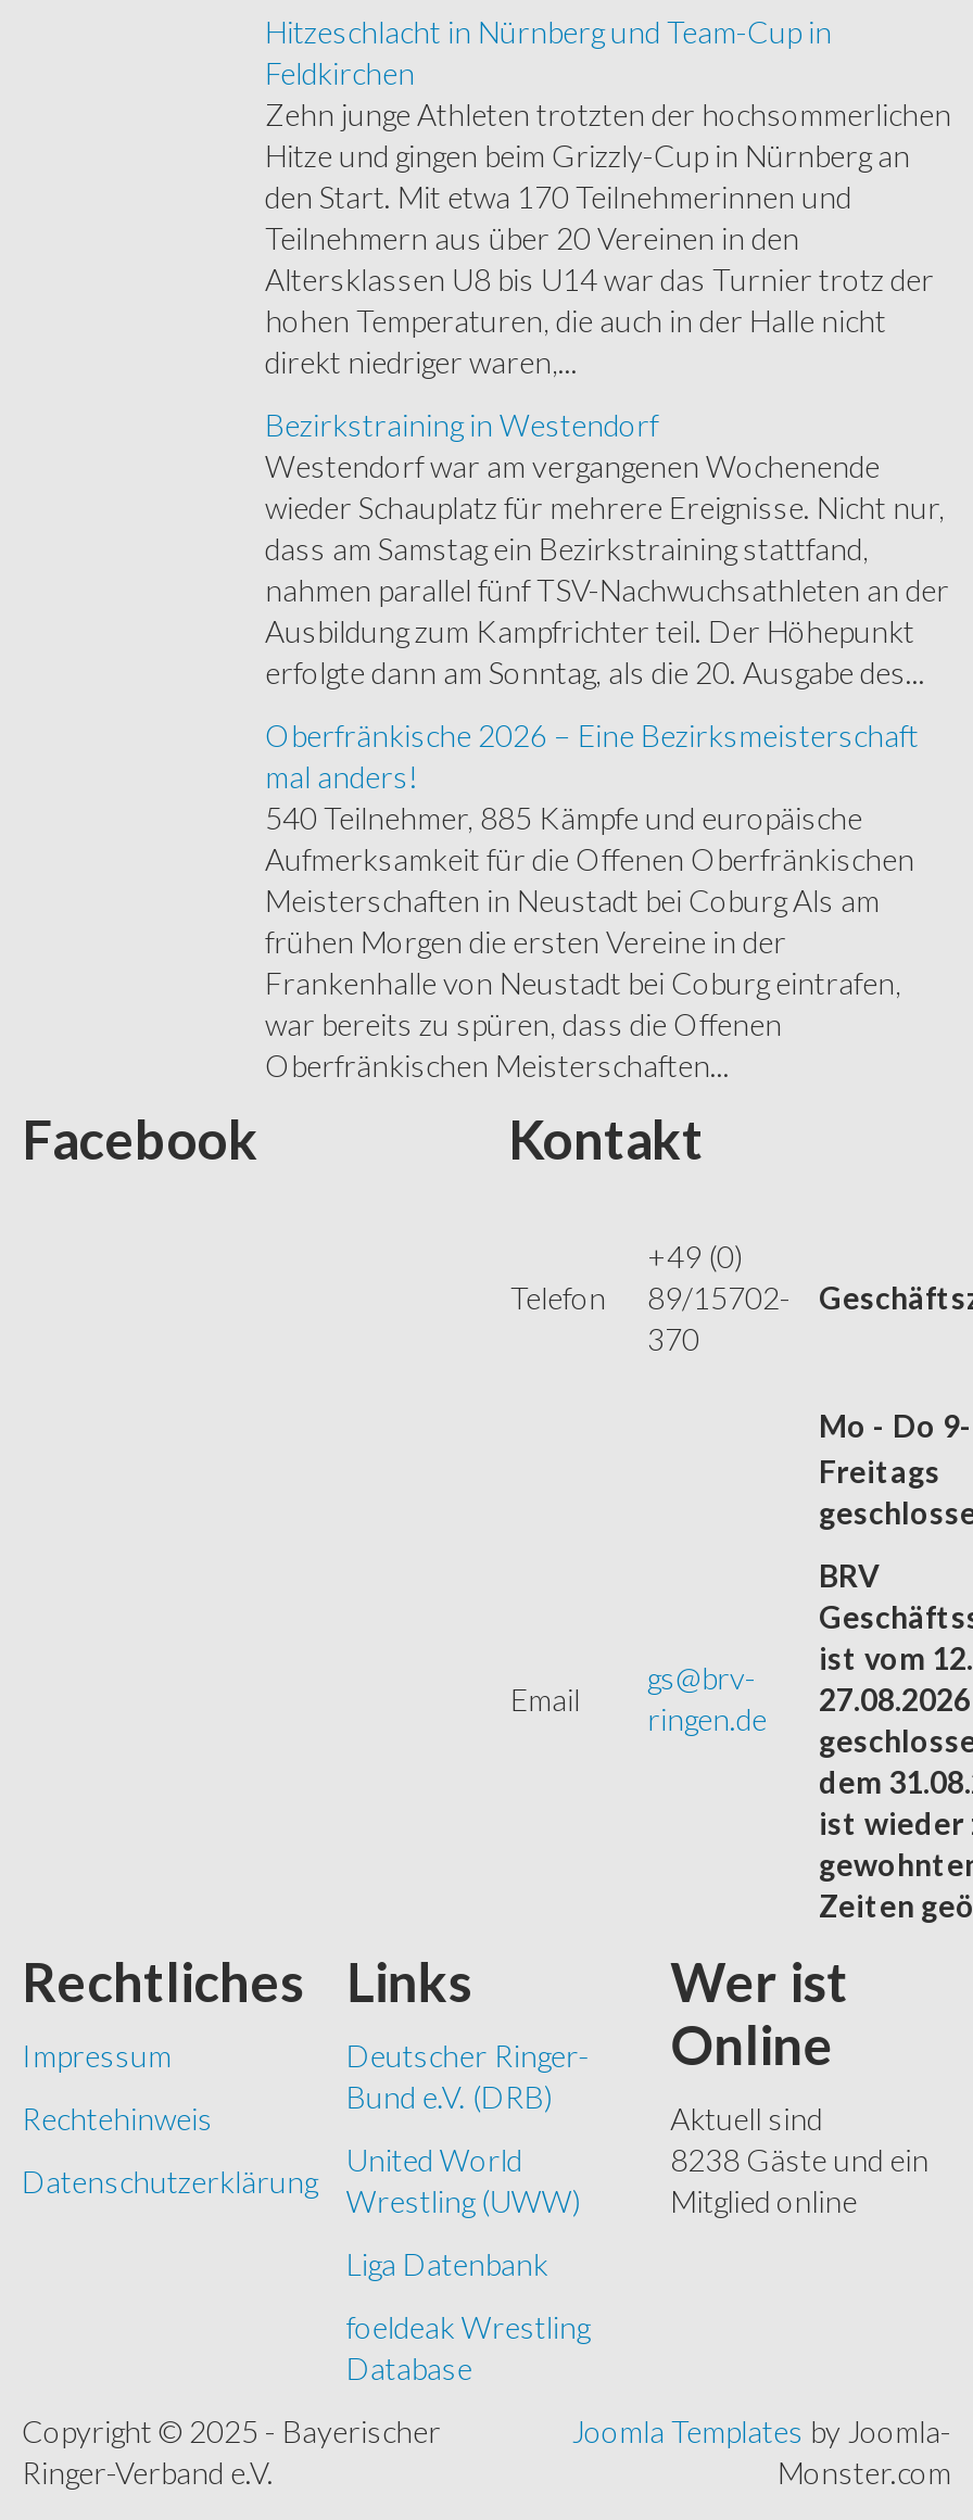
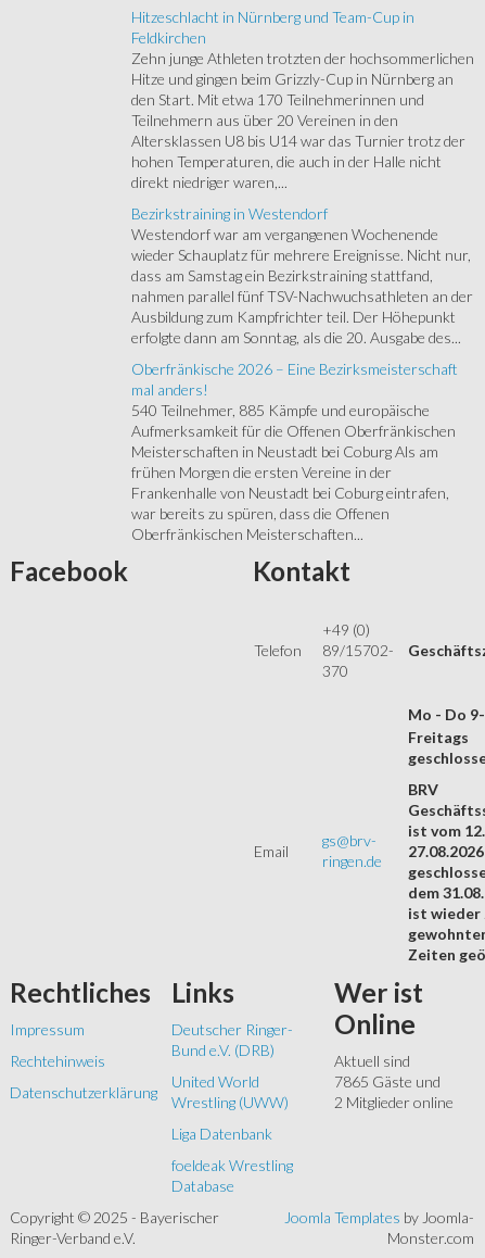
[670,2141,929,2219] 8238 Gäste und ein | Mitglied online -> [334,1072,453,1111] 7865 Gäste und | 2 Mitglieder online

